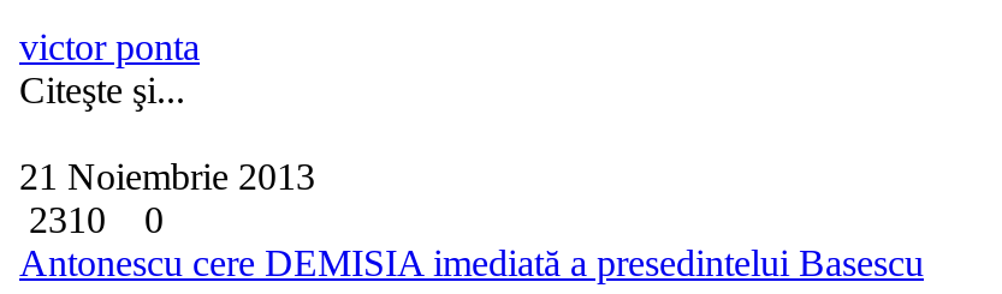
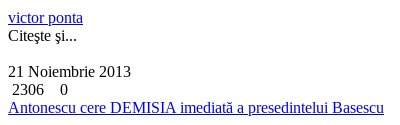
[19,199,164,240] 2310 0 -> [8,81,68,98] 2306 0

